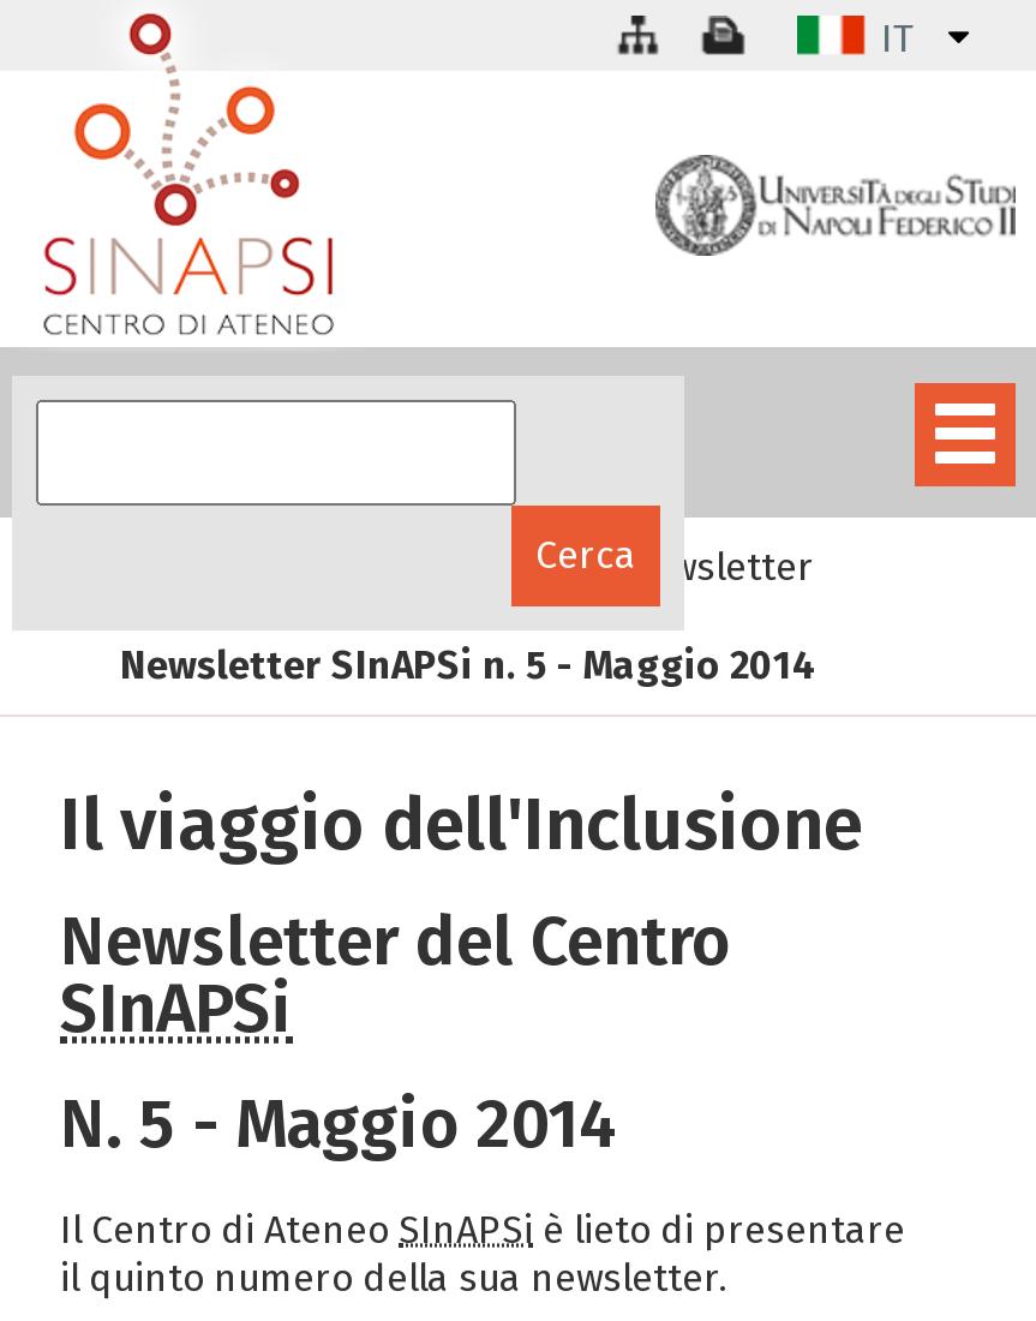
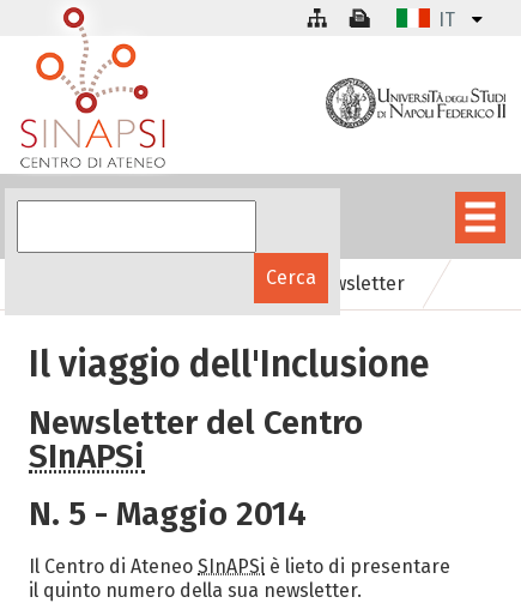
[120,642,816,688] Newsletter SInAPSi n. 5 - Maggio 2014 -> none

